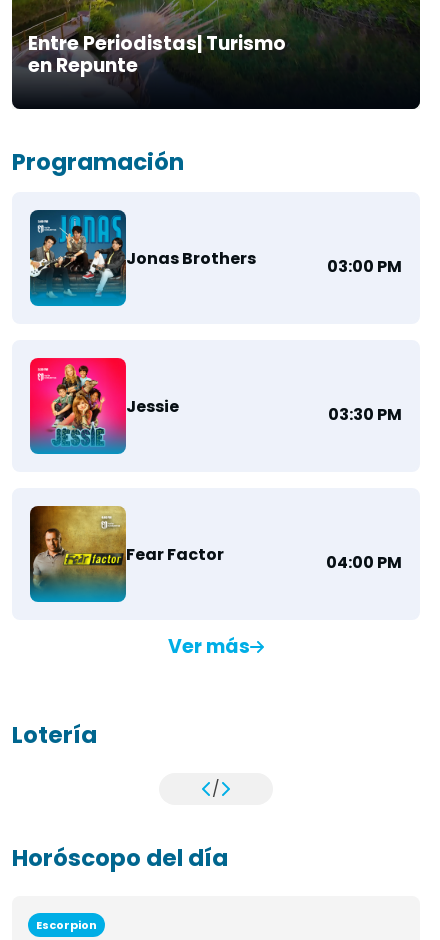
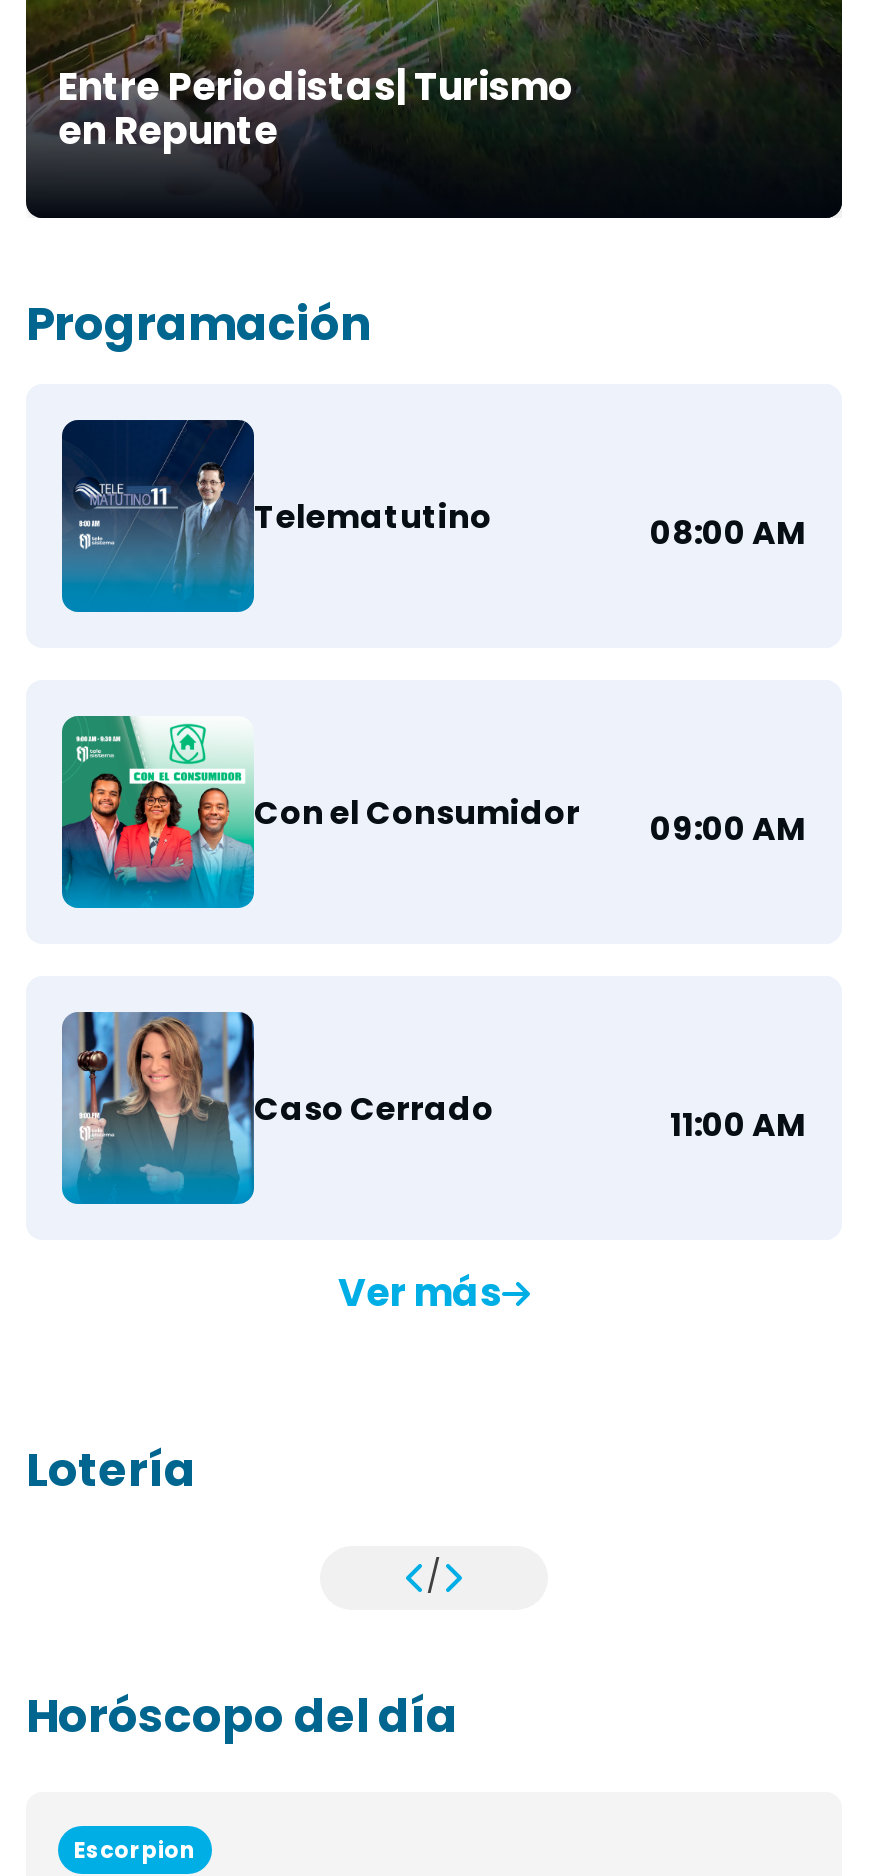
[30,210,402,298] [image] | Jonas Brothers | 03:00 PM -> [60,420,806,594] [image] | Telematutino | 08:00 AM
[29,357,402,450] [image] | Jessie | 03:30 PM -> [60,714,806,898] [image] | Con el Consumidor | 09:00 AM
[29,505,402,597] [image] | Fear Factor | 04:00 PM -> [60,1010,806,1192] [image] | Caso Cerrado | 11:00 AM

